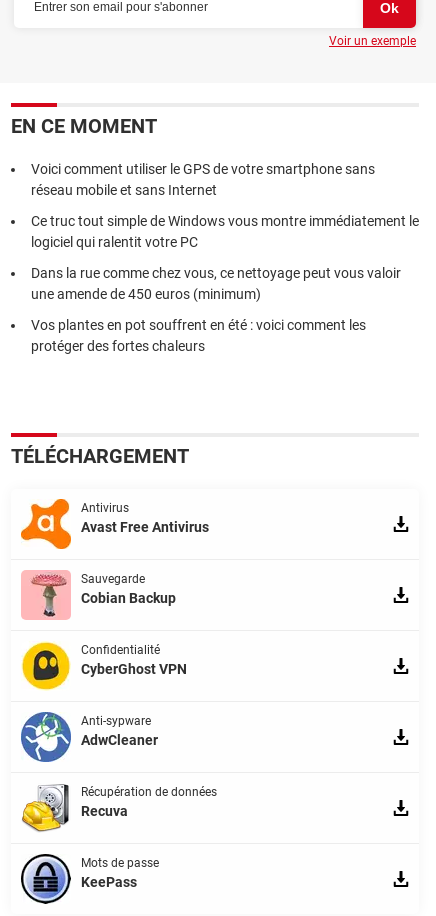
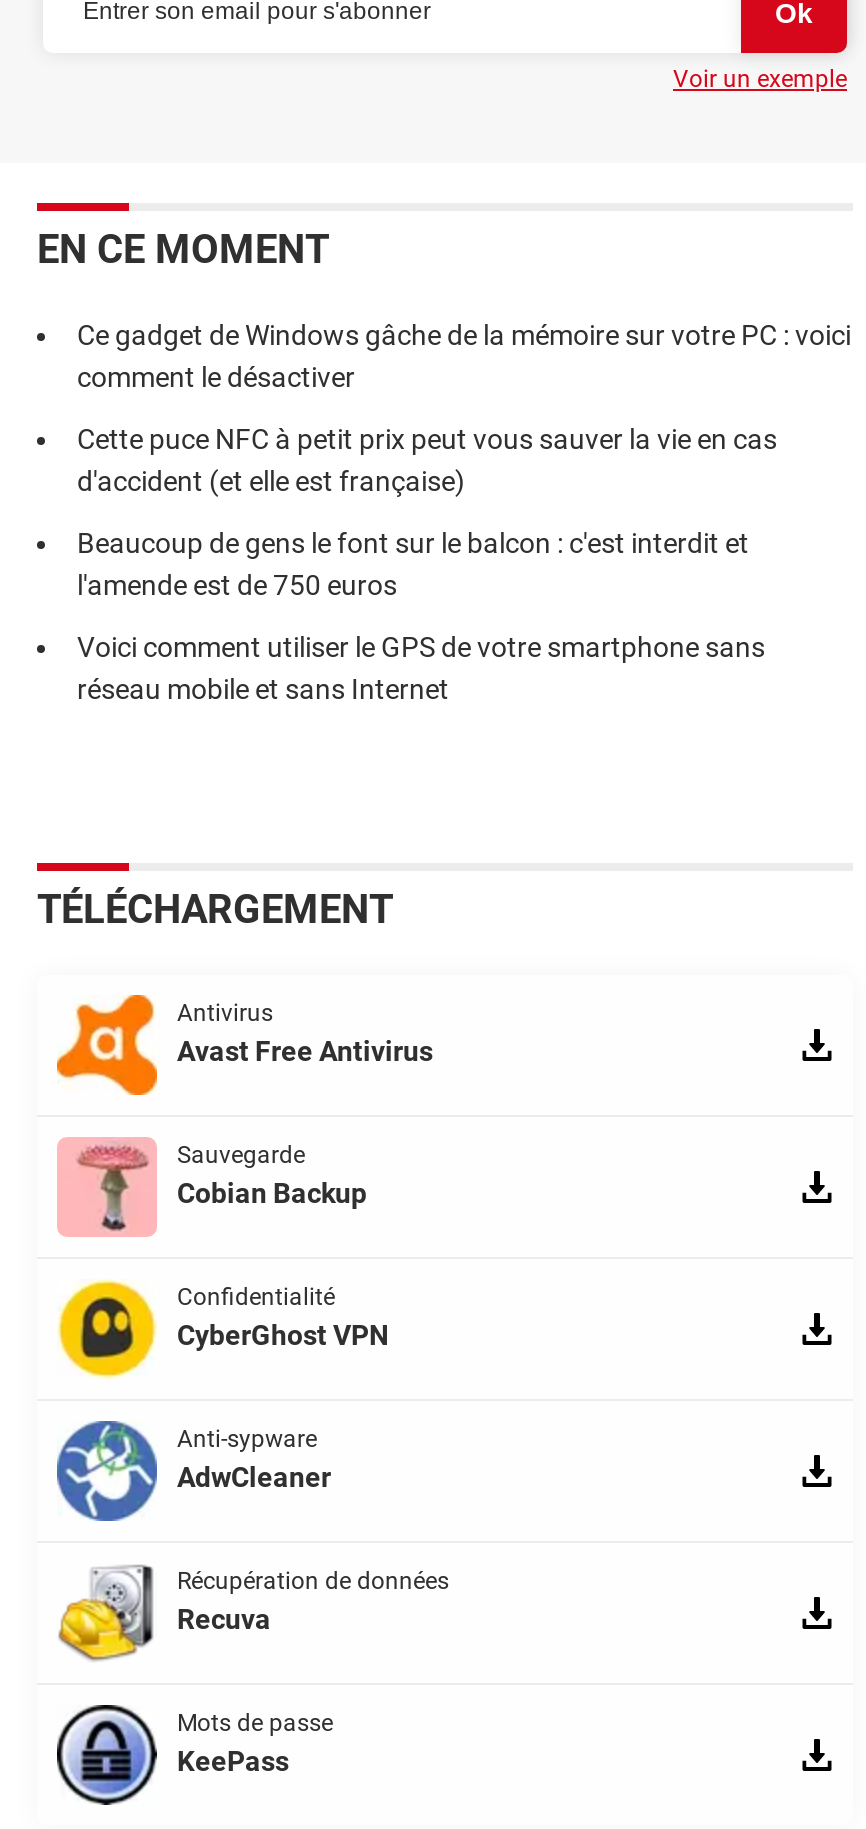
none -> [77,319,851,601] Ce gadget de Windows gâche de la mémoire sur votre PC : voici | comment le désactiver | Cette puce NFC à petit prix peut vous sauver la vie en cas | d'accident (et elle est française) | Beaucoup de gens le font sur le balcon : c'est interdit et | l'amende est de 750 euros
moved [31,161,375,198] -> [77,631,765,705]: Voici comment utiliser le GPS de votre smartphone sans | réseau mobile et sans Internet
[31,213,419,354] Ce truc tout simple de Windows vous montre immédiatement le | logiciel qui ralentit votre PC | Dans la rue comme chez vous, ce nettoyage peut vous valoir | une amende de 450 euros (minimum) | Vos plantes en pot souffrent en été : voici comment les | protéger des fortes chaleurs -> none

